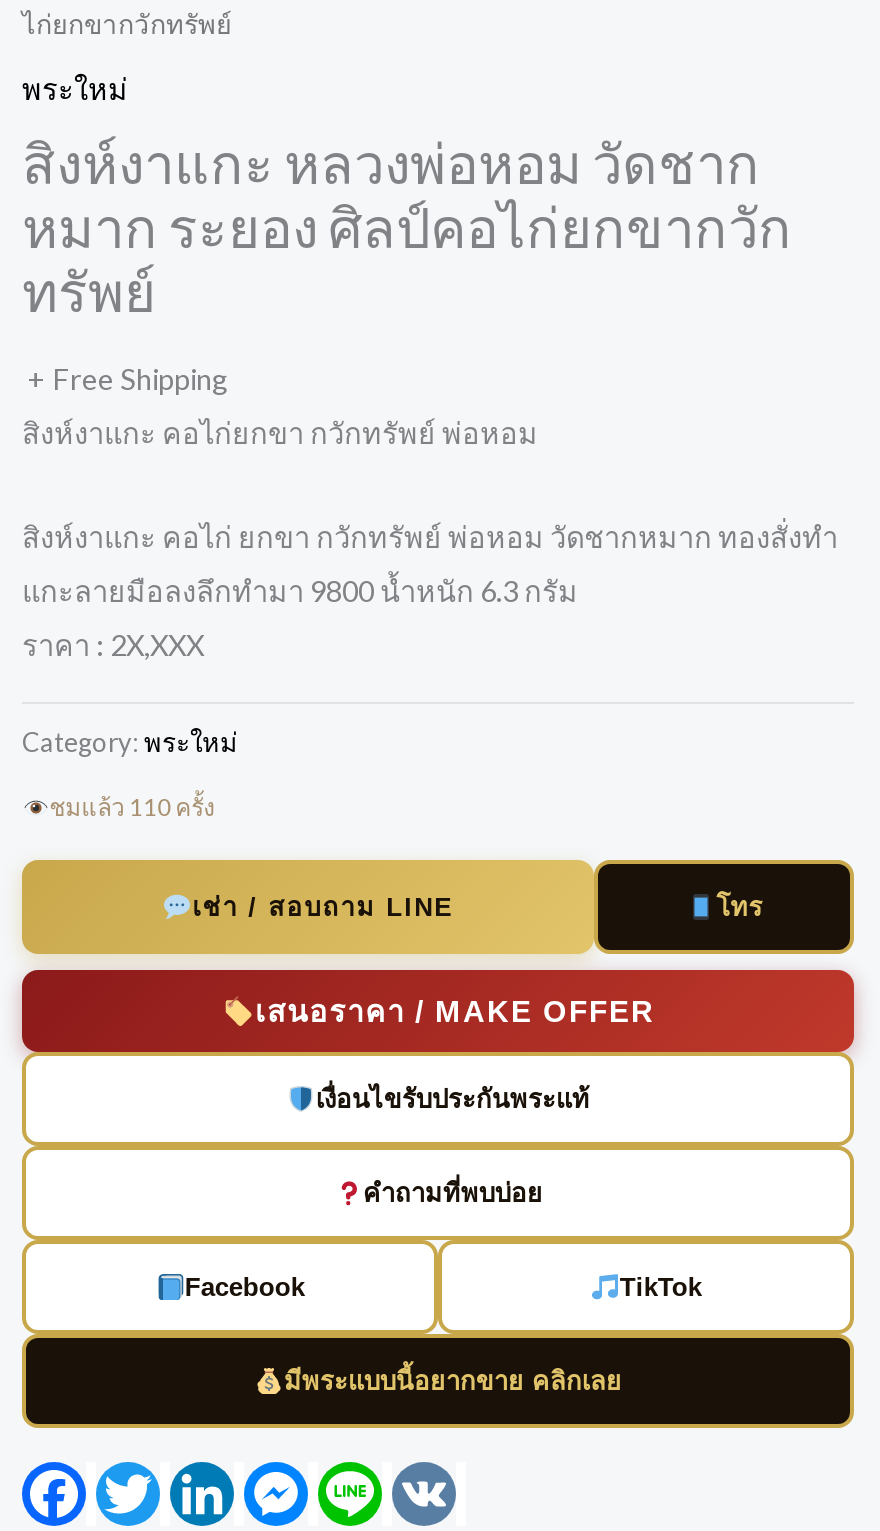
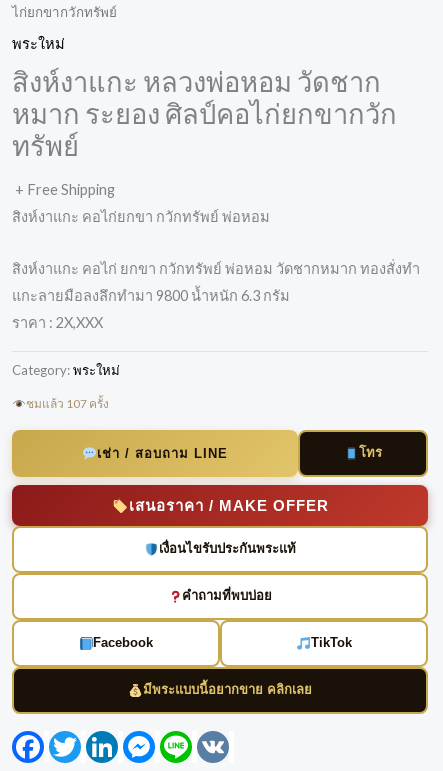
[49,792,215,822] ชมแล้ว 110 ครั้ง -> [26,396,109,411] ชมแล้ว 107 ครั้ง

